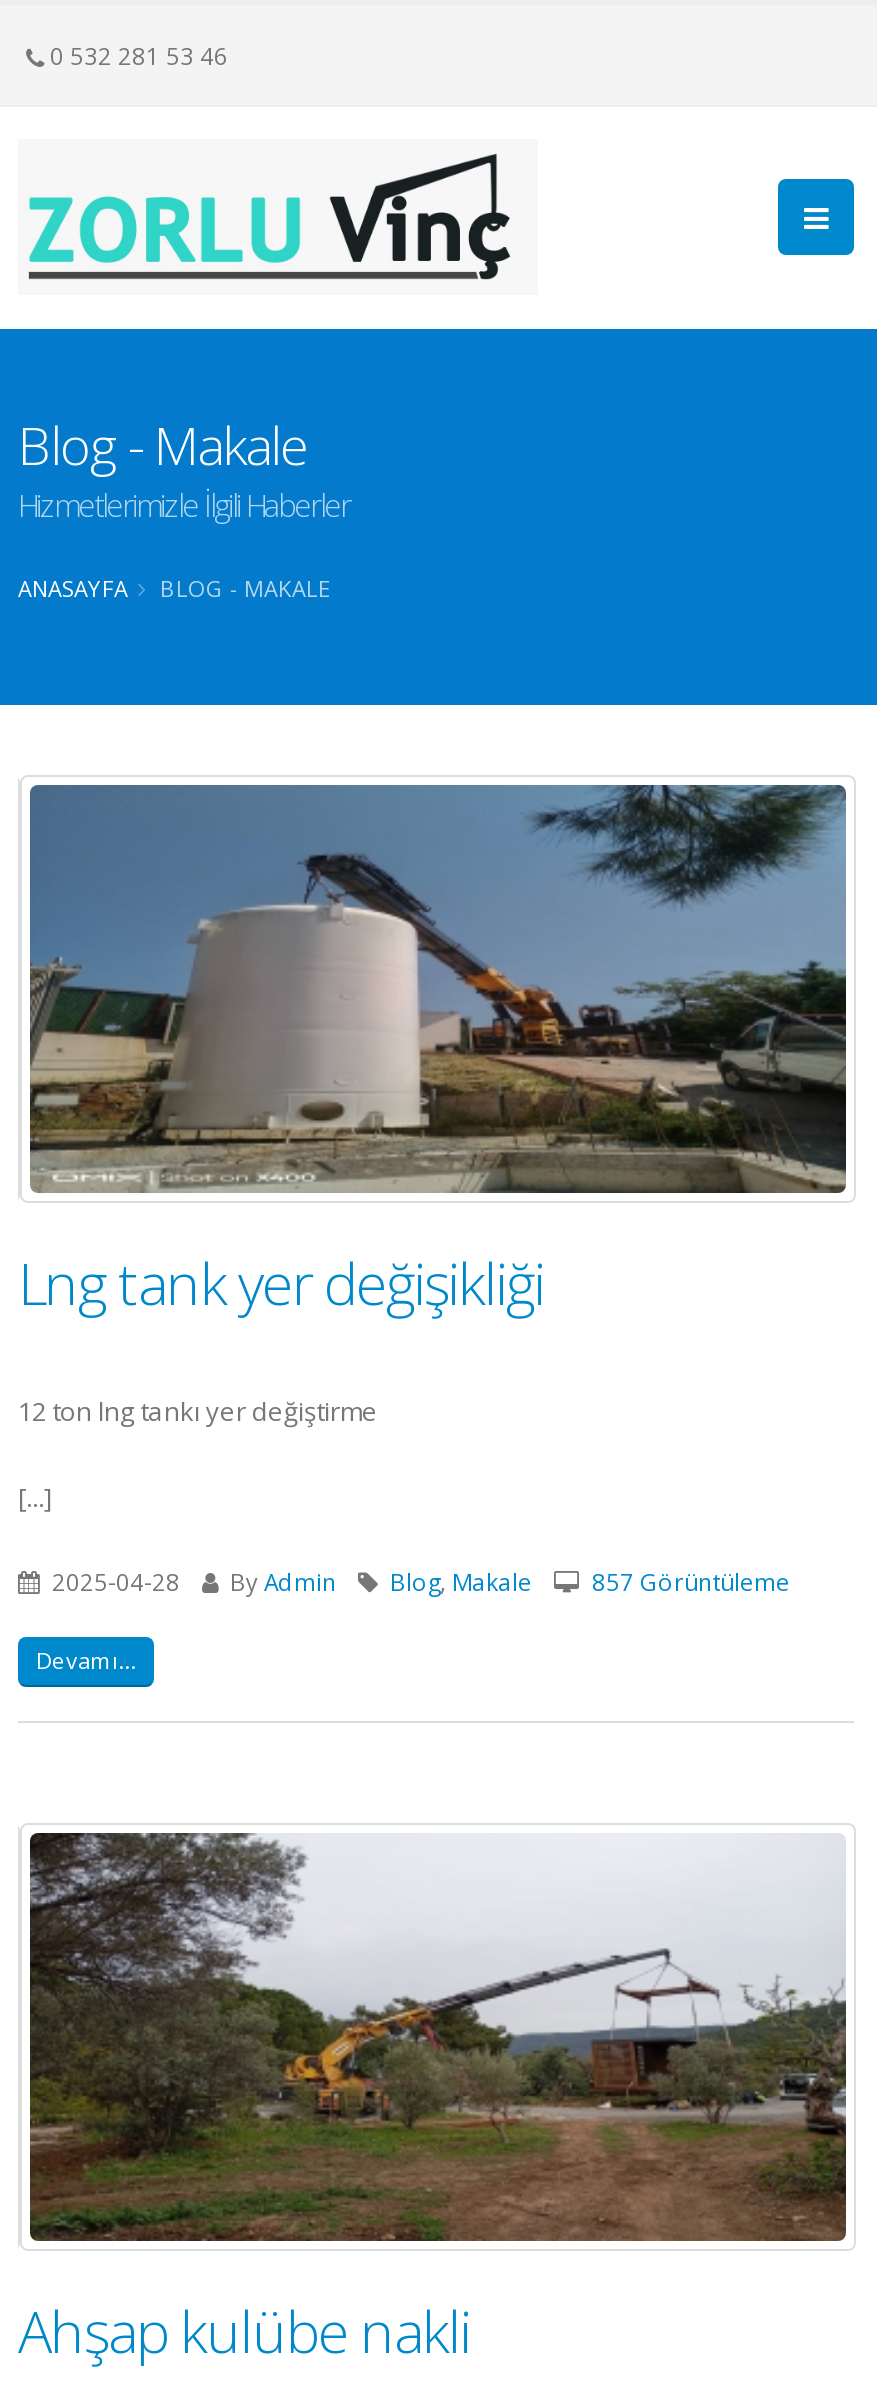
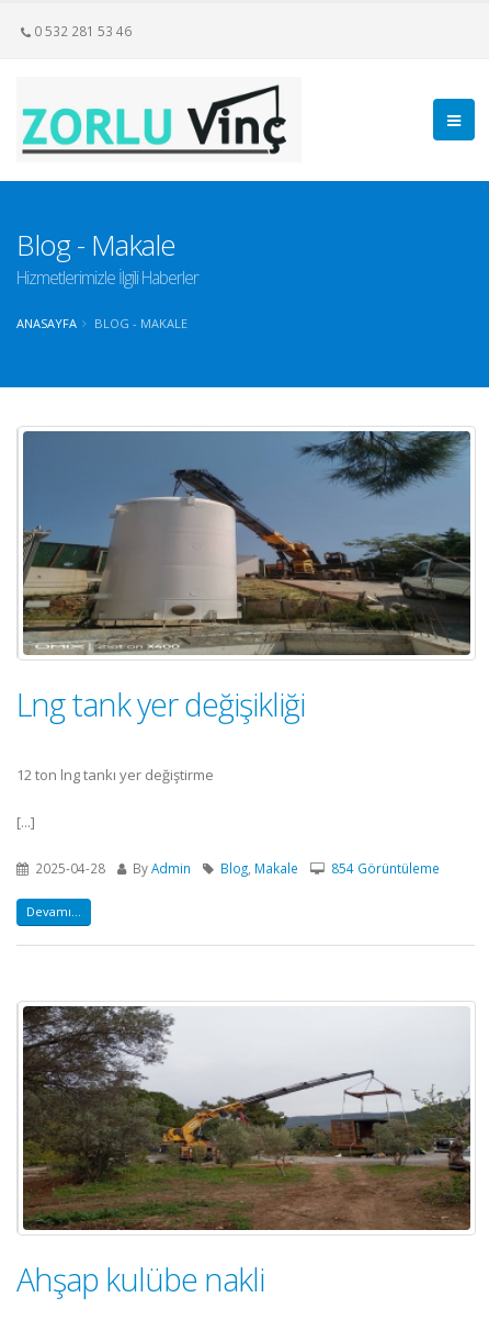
[46,1566,790,1598] 2025-04-28 By Admin Blog, Makale 857 Görüntüleme -> [32,860,440,877] 2025-04-28 By Admin Blog, Makale 854 Görüntüleme

